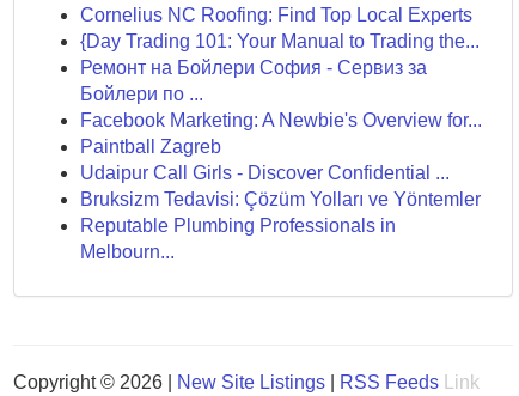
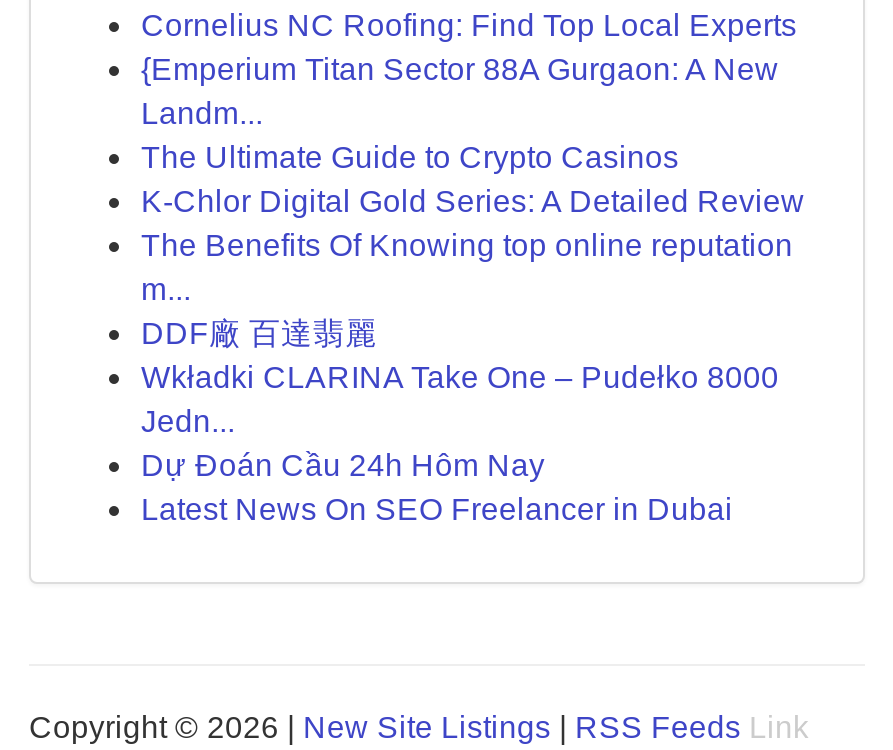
[80,31,482,262] {Day Trading 101: Your Manual to Trading the... | Ремонт на Бойлери София - Сервиз за | Бойлери по ... | Facebook Marketing: A Newbie's Overview for... | Paintball Zagreb | Udaipur Call Girls - Discover Confidential ... | Bruksizm Tedavisi: Çözüm Yolları ve Yöntemler | Reputable Plumbing Professionals in | Melbourn... -> [141,52,805,526] {Emperium Titan Sector 88A Gurgaon: A New | Landm... | The Ultimate Guide to Crypto Casinos | K-Chlor Digital Gold Series: A Detailed Review | The Benefits Of Knowing top online reputation | m... | DDF廠 百達翡麗 | Wkładki CLARINA Take One – Pudełko 8000 | Jedn... | Dự Đoán Cầu 24h Hôm Nay | Latest News On SEO Freelancer in Dubai

